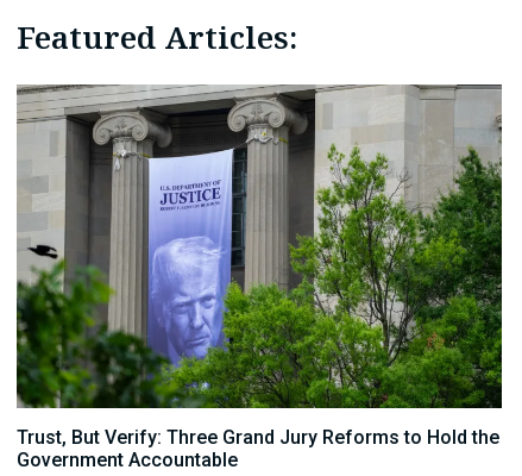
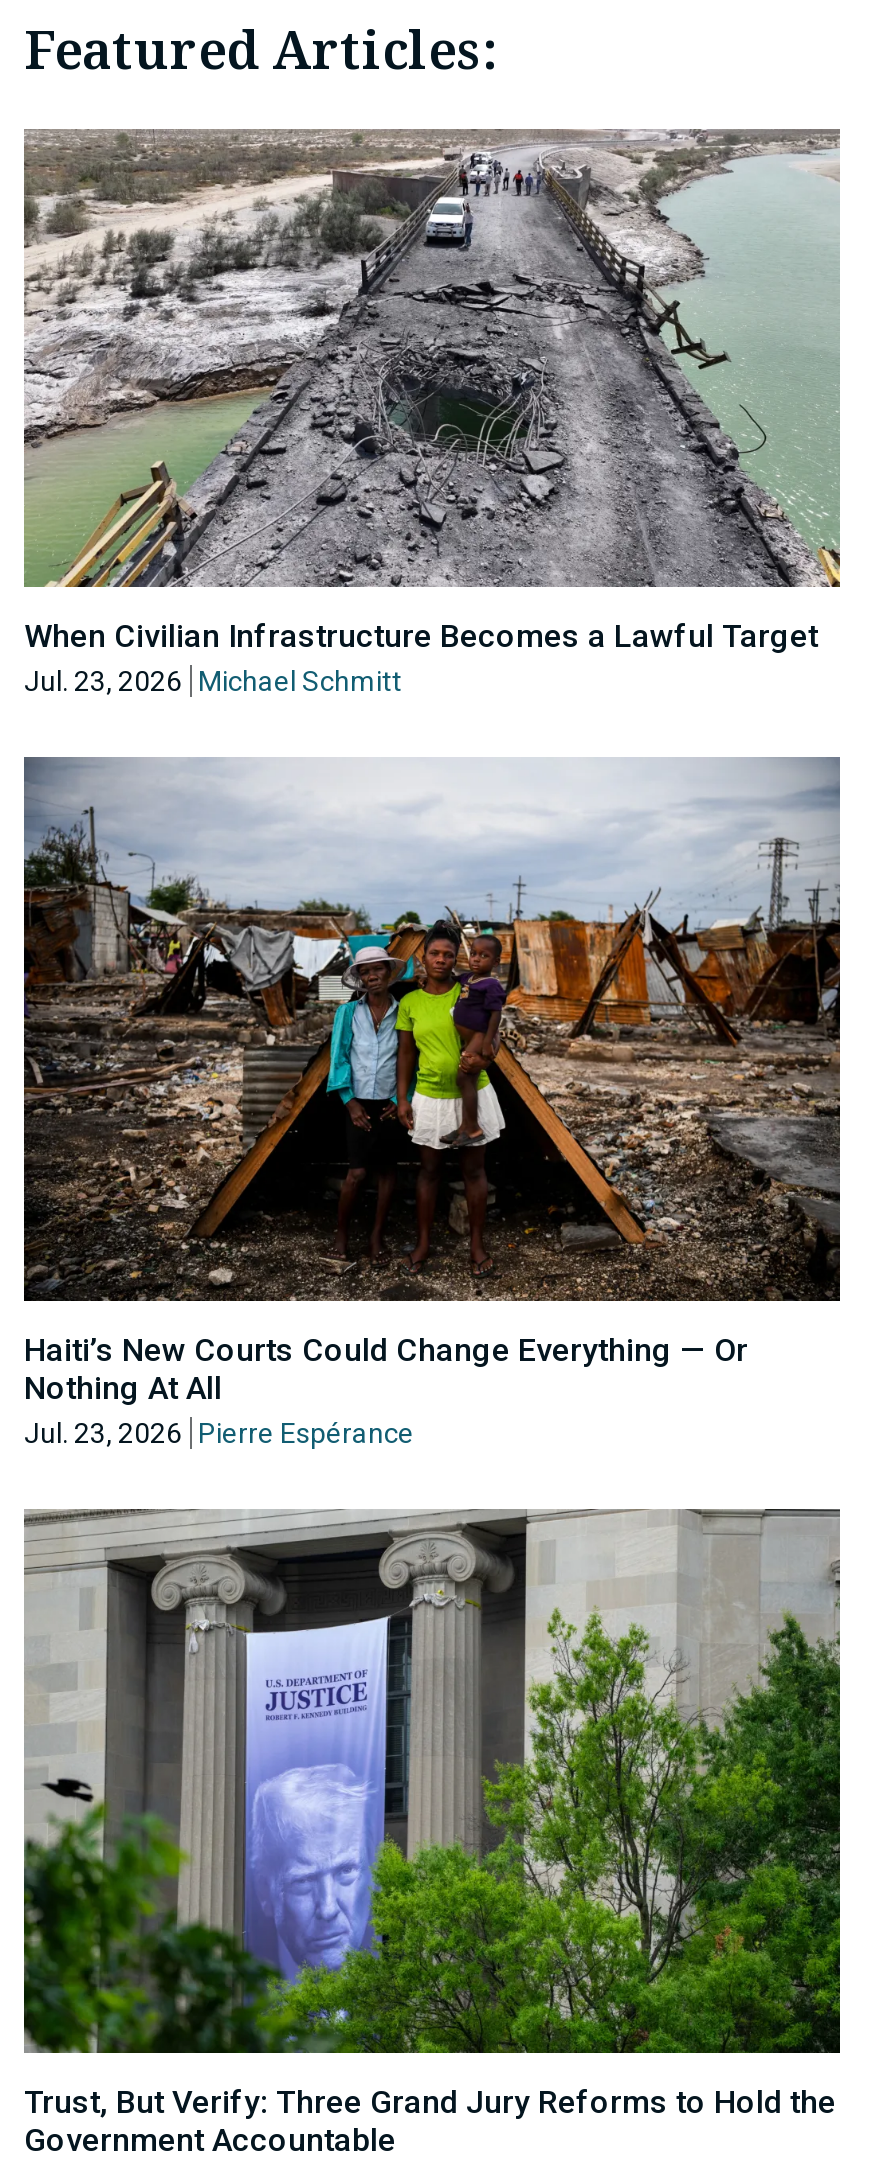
none -> [22,754,842,1450] [image] | Haiti’s New Courts Could Change Everything — Or | Nothing At All | Jul. 23, 2026 Pierre Espérance
none -> [24,130,842,697] [image] | When Civilian Infrastructure Becomes a Lawful Target | Jul. 23, 2026 Michael Schmitt

